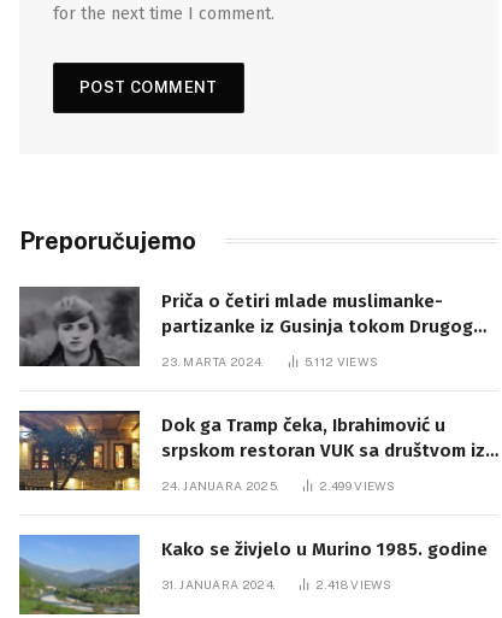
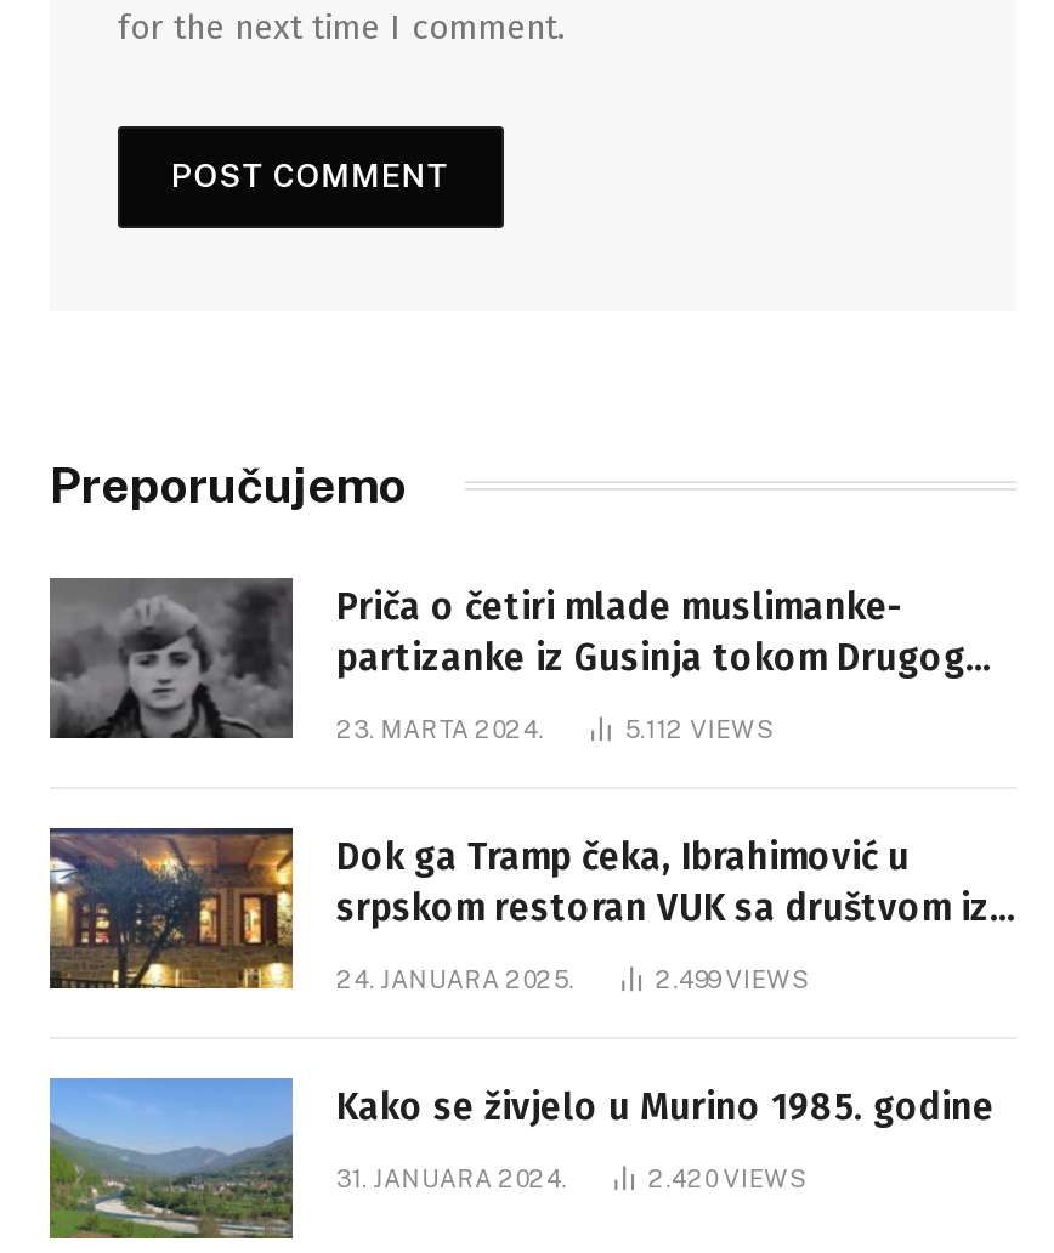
[316,577,392,591] 2.418 VIEWS -> [648,1163,807,1192] 2.420 VIEWS

